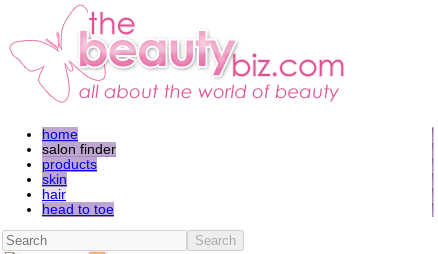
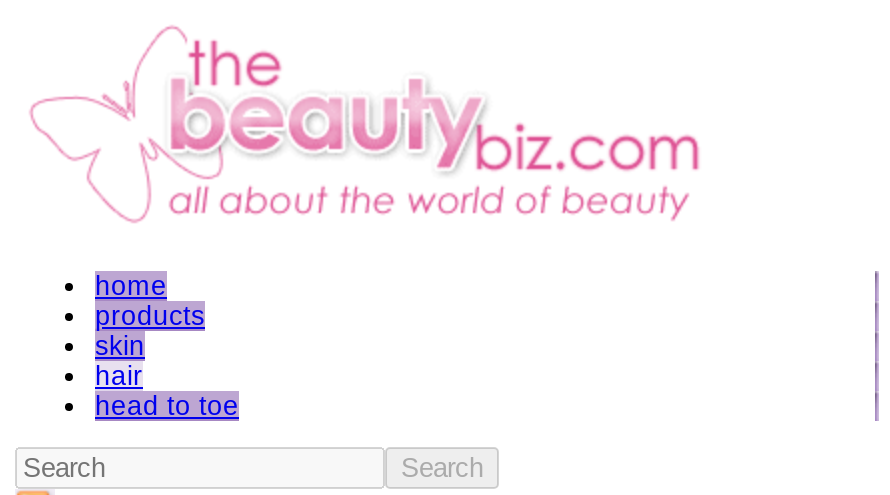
[42,142,116,157] salon finder -> none

